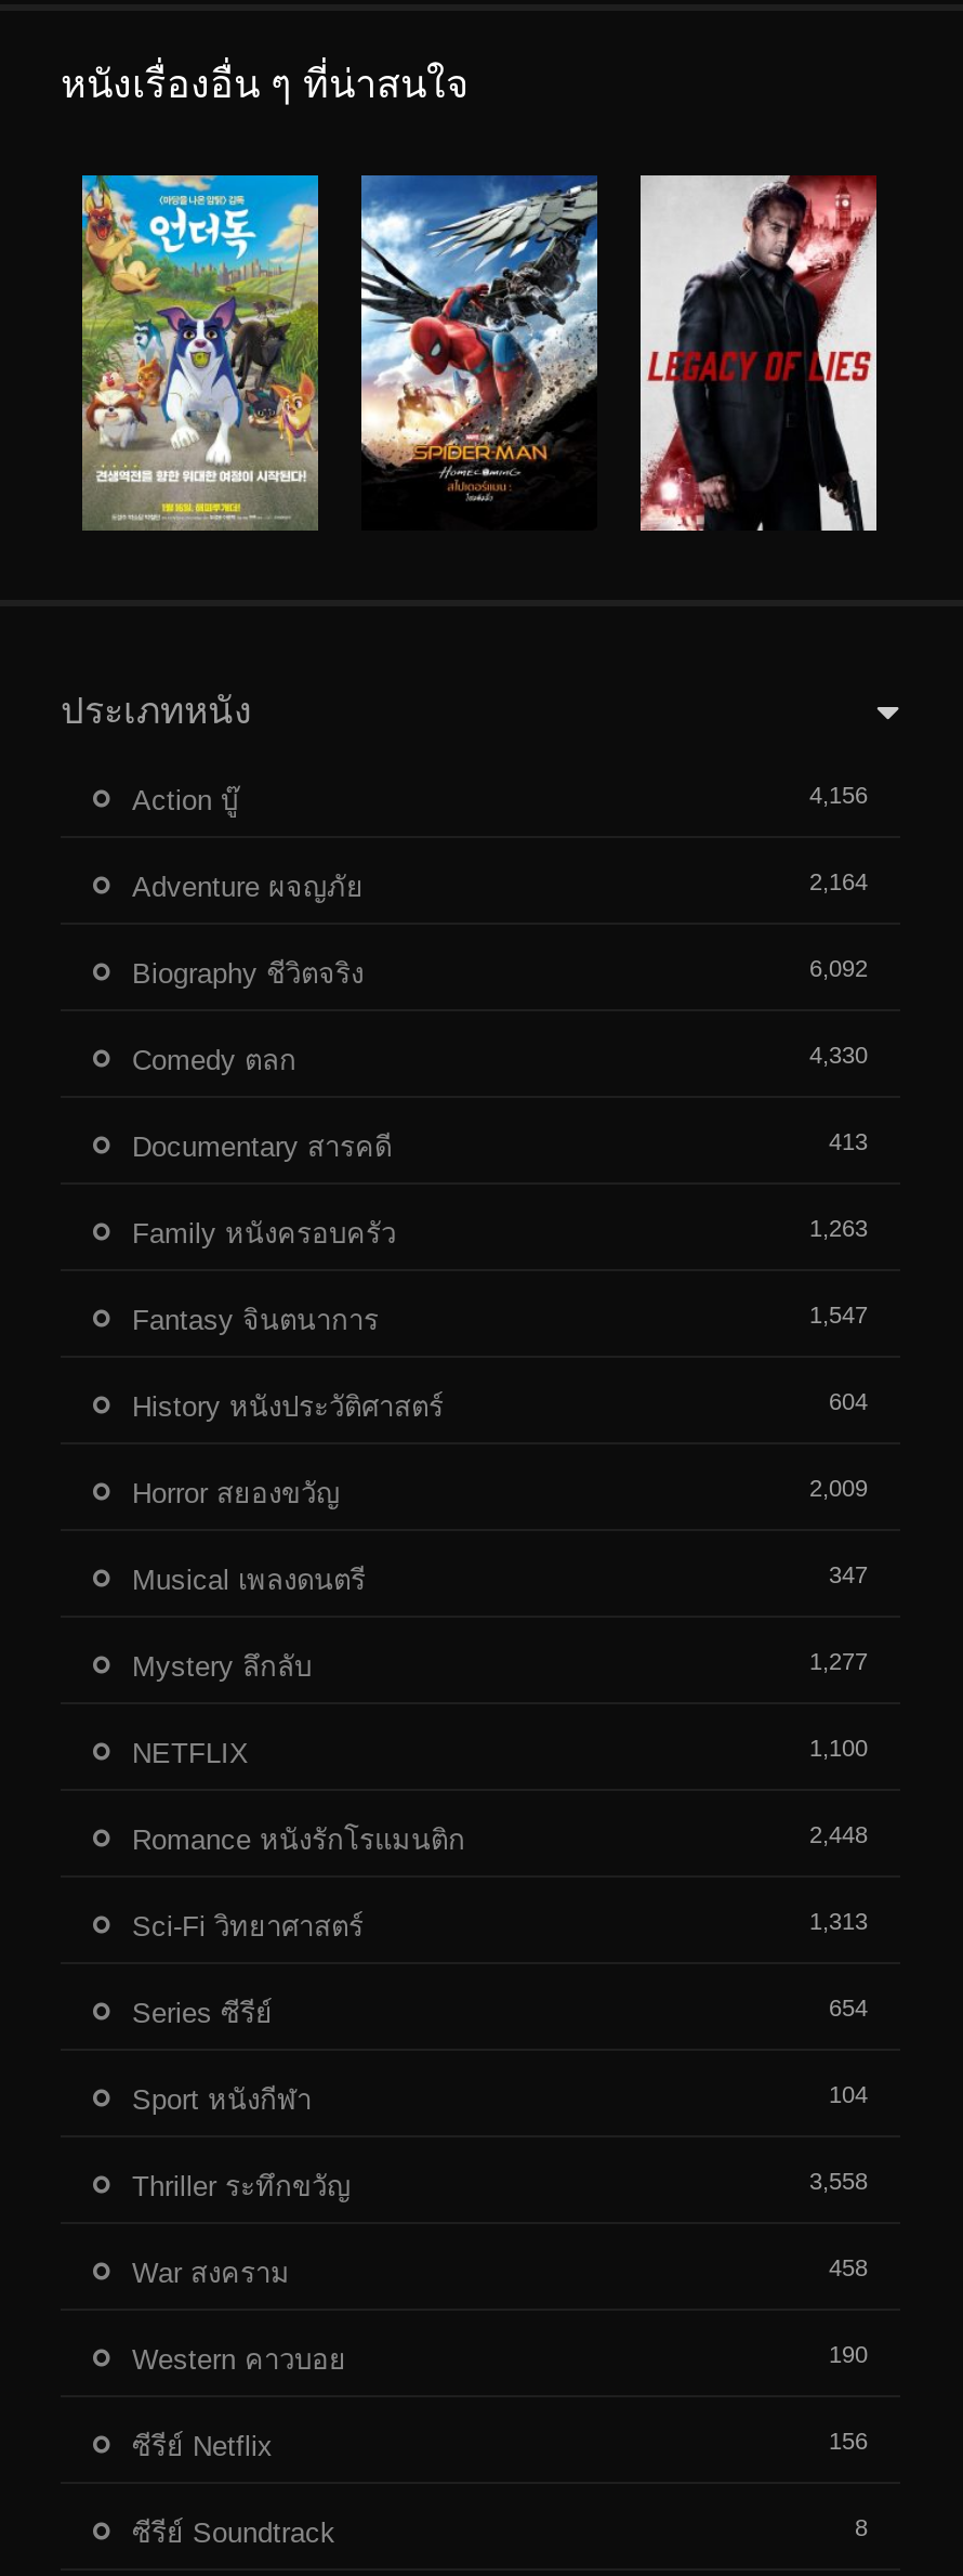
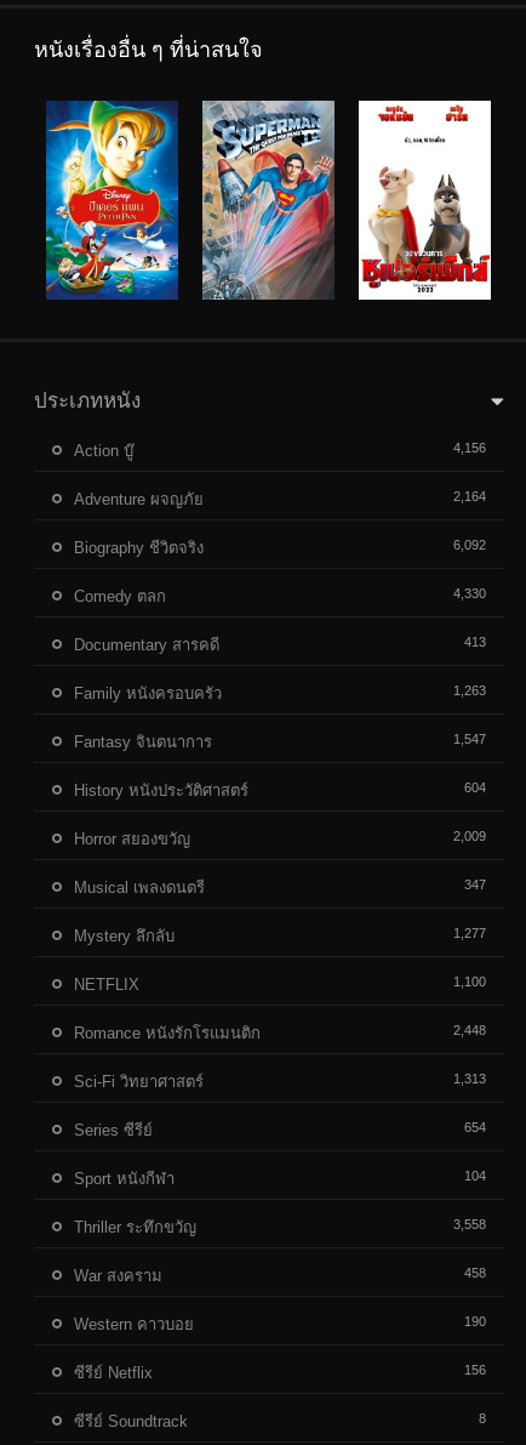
[80,173,320,533] [image] -> [45,99,179,301] [image]
[359,173,599,531] [image] -> [201,99,336,301] [image]
[638,173,879,533] [image] -> [358,99,492,301] [image]

